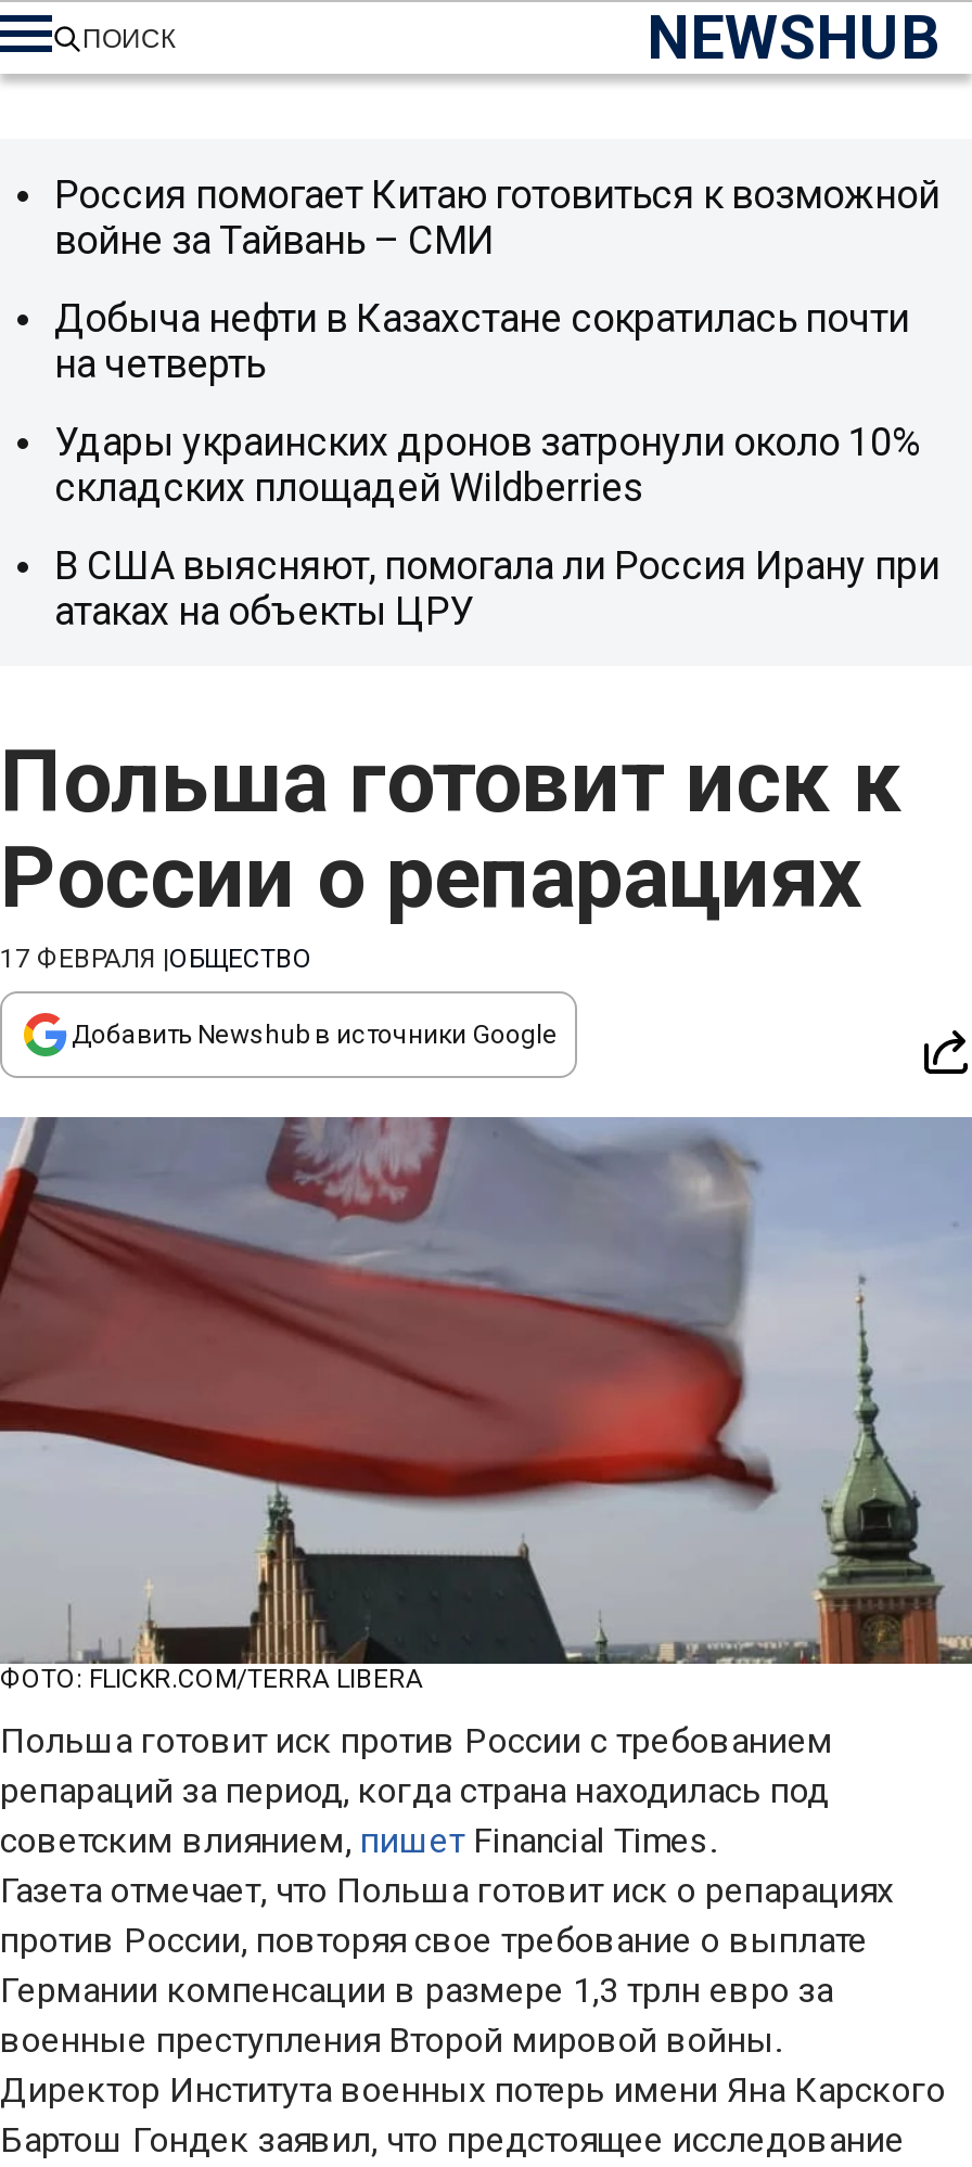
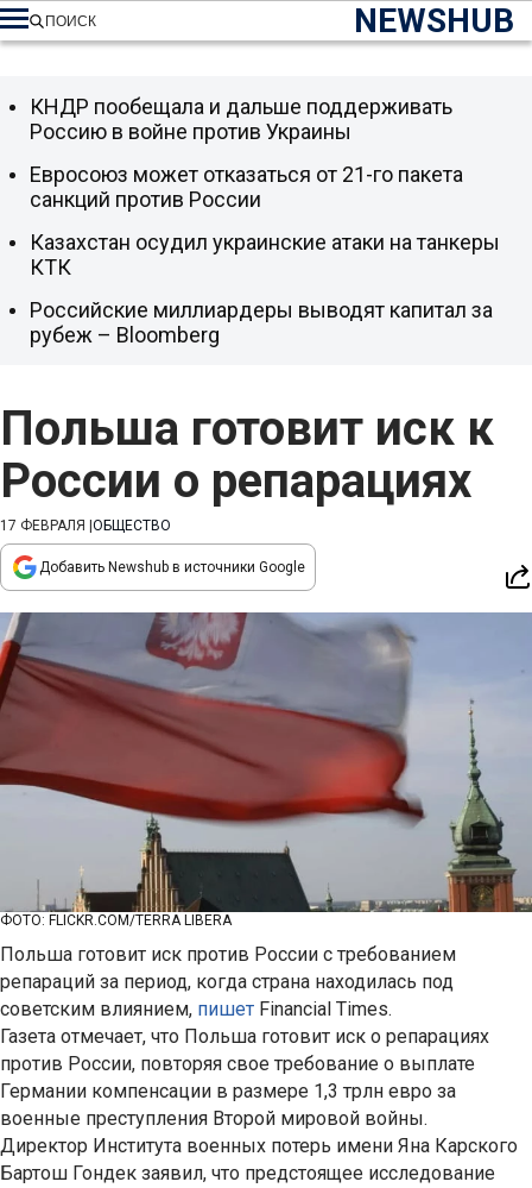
[54,171,939,262] Россия помогает Китаю готовиться к возможной | войне за Тайвань – СМИ -> [30,94,452,144] КНДР пообещала и дальше поддерживать | Россию в войне против Украины
[54,295,909,386] Добыча нефти в Казахстане сократилась почти | на четверть -> [30,162,463,212] Евросоюз может отказаться от 21-го пакета | санкций против России
[54,419,920,510] Удары украинских дронов затронули около 10% | складских площадей Wildberries -> [30,230,500,279] Казахстан осудил украинские атаки на танкеры | КТК
[54,542,939,633] В США выясняют, помогала ли Россия Ирану при | атаках на объекты ЦРУ -> [30,297,493,347] Российские миллиардеры выводят капитал за | рубеж – Bloomberg

